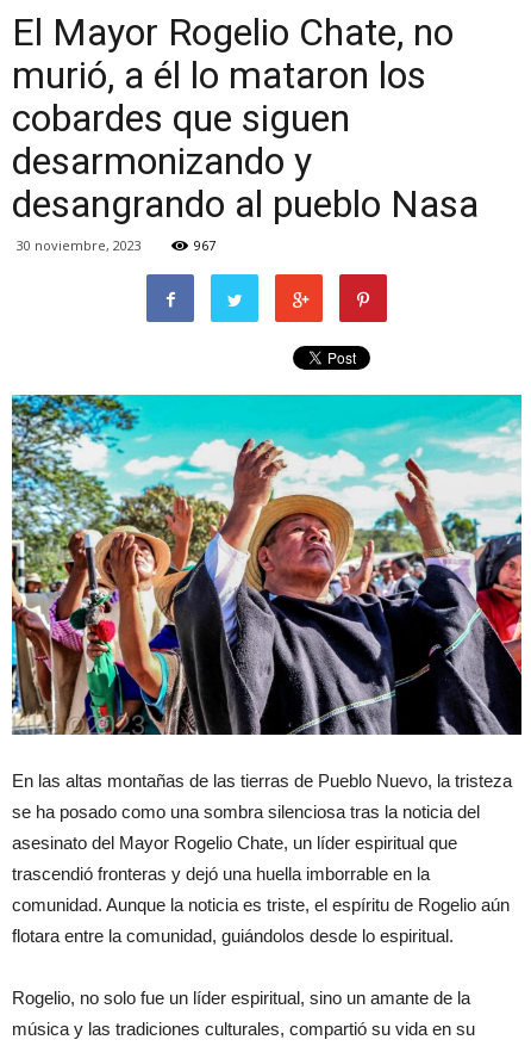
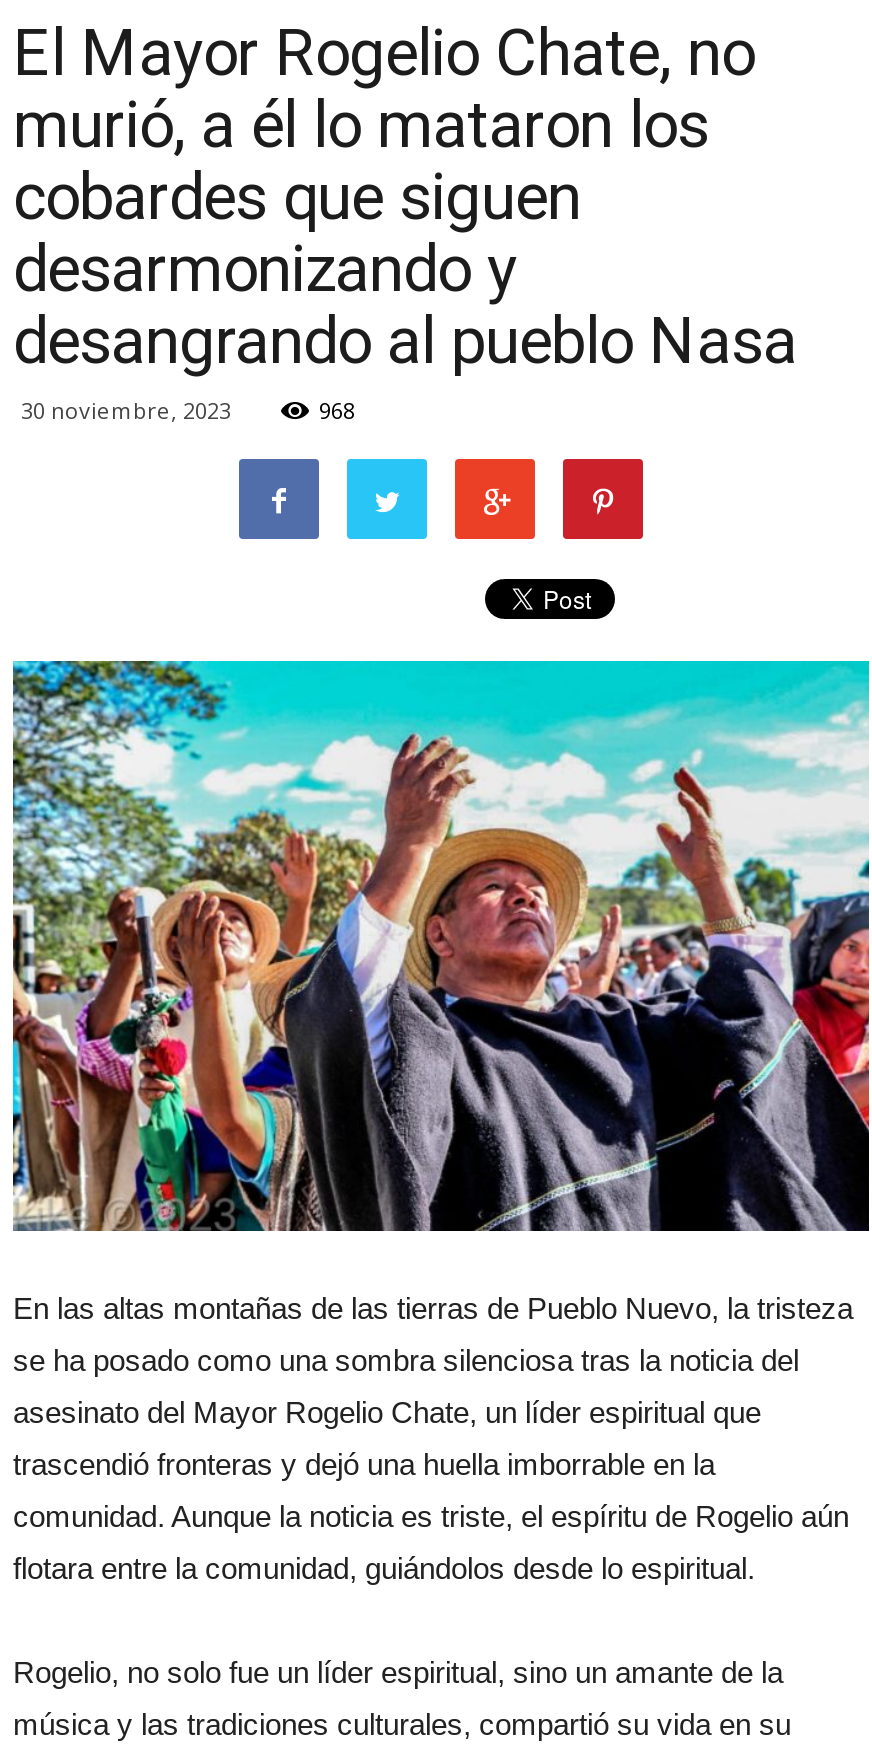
[194,236,215,254] 967 -> [319,395,355,425] 968

